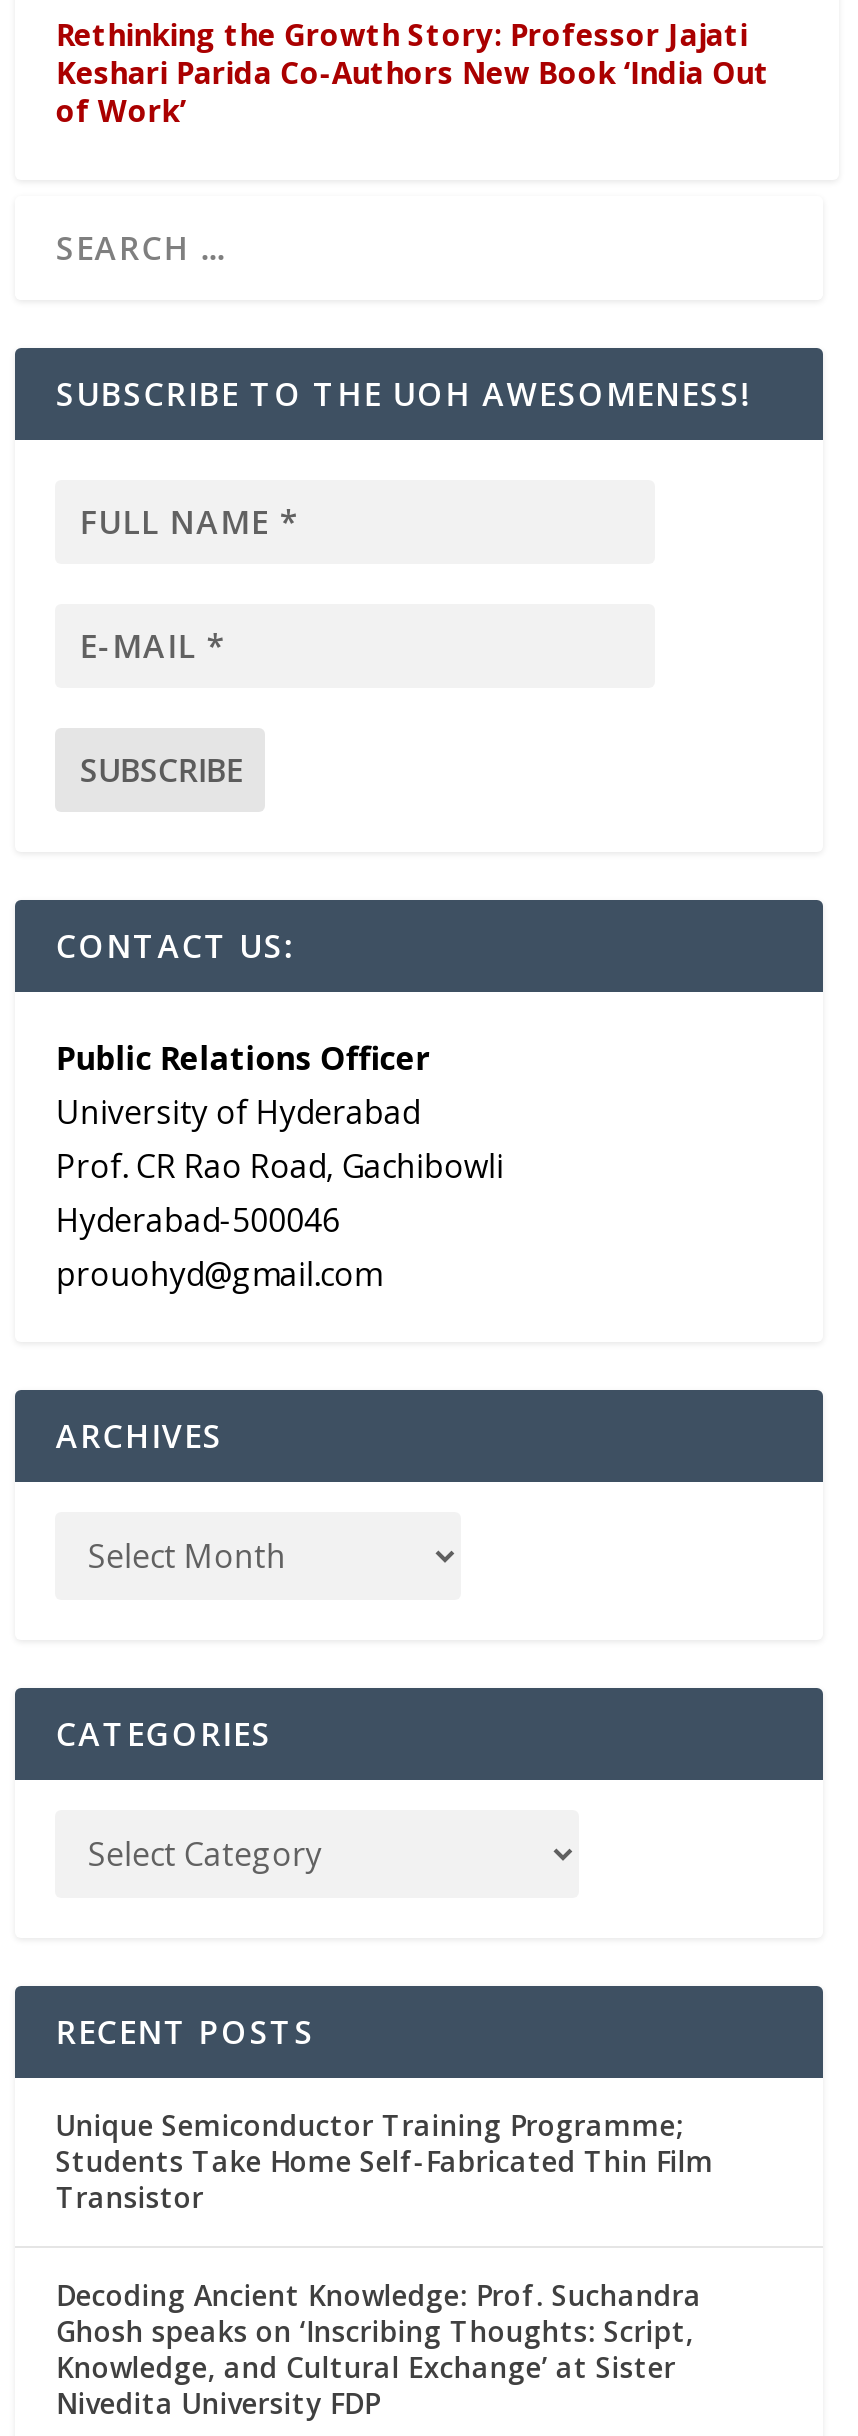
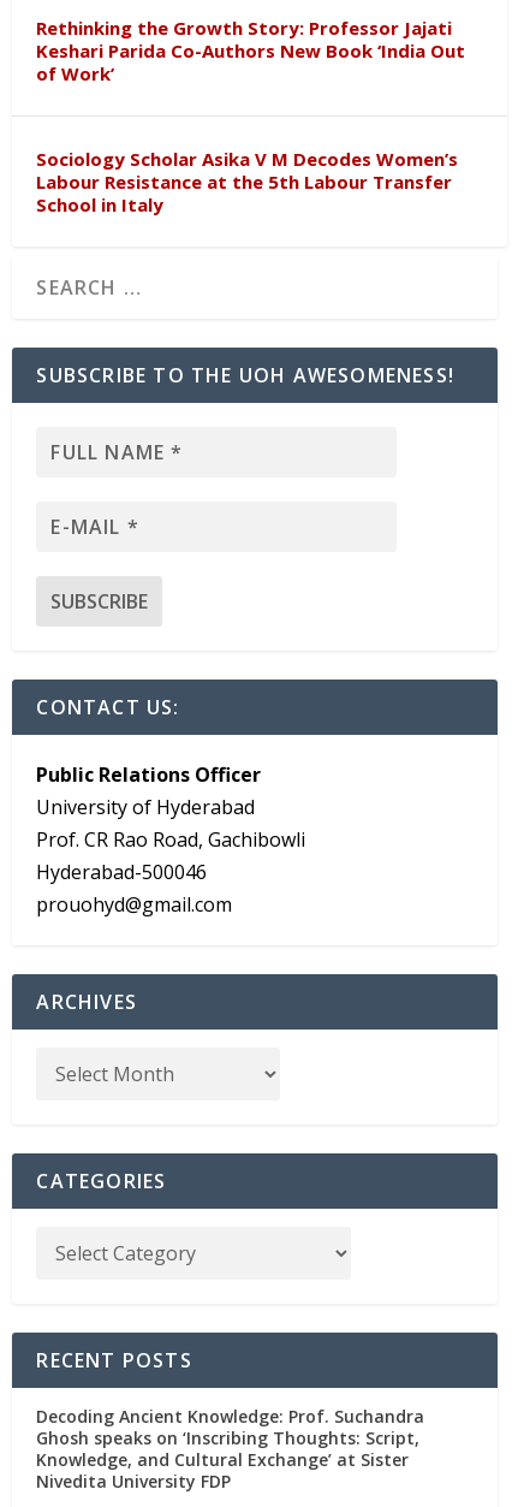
none -> [37,147,458,216] Sociology Scholar Asika V M Decodes Women’s | Labour Resistance at the 5th Labour Transfer | School in Italy
moved [56,372,751,2054] -> [37,362,454,1373]: SUBSCRIBE TO THE UOH AWESOMENESS! | CONTACT US: | Public Relations Officer | ... | CATEGORIES | RECENT POSTS
[56,2106,714,2216] Unique Semiconductor Training Programme; | Students Take Home Self-Fabricated Thin Film | Transistor -> none

